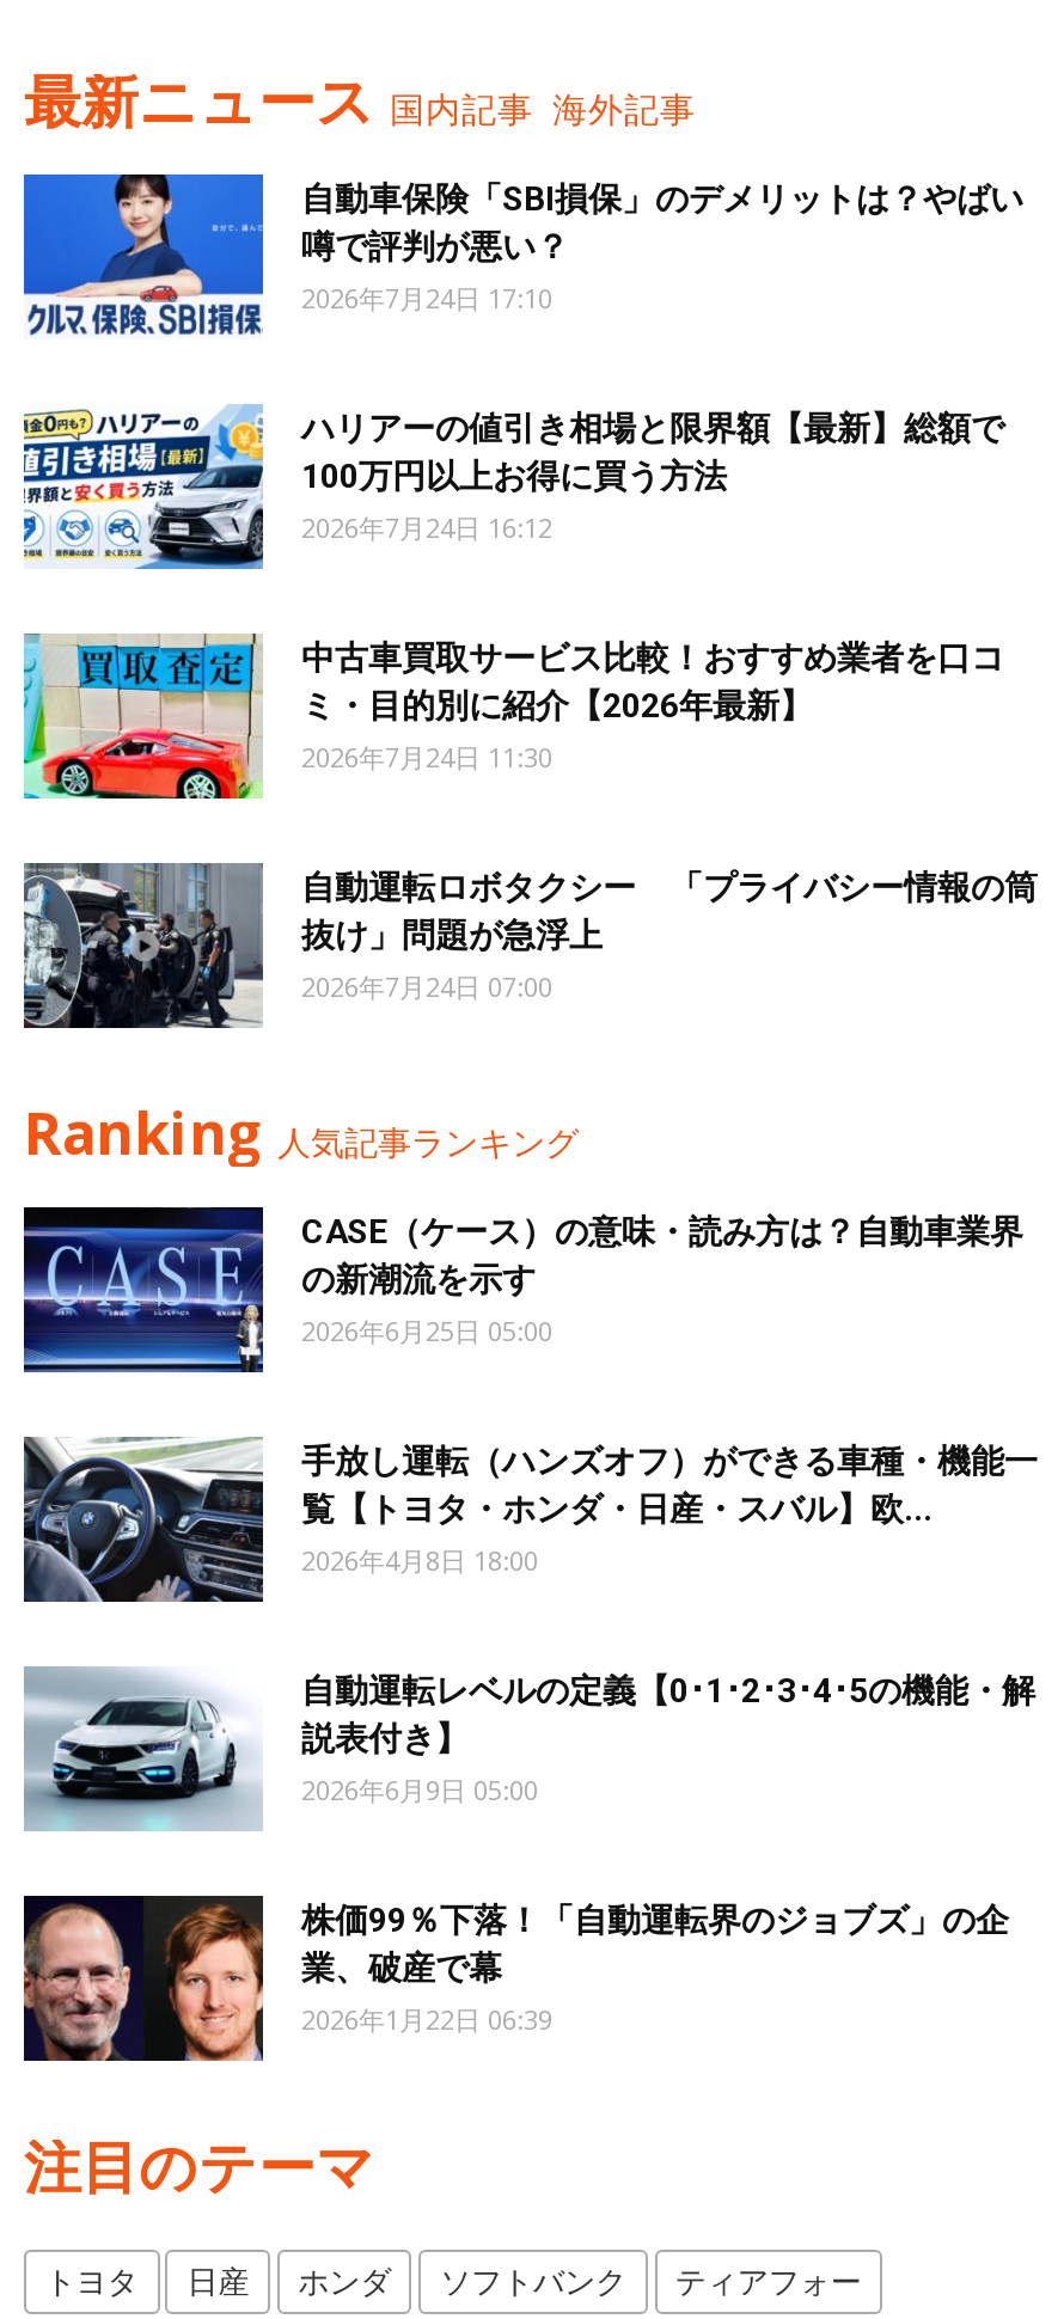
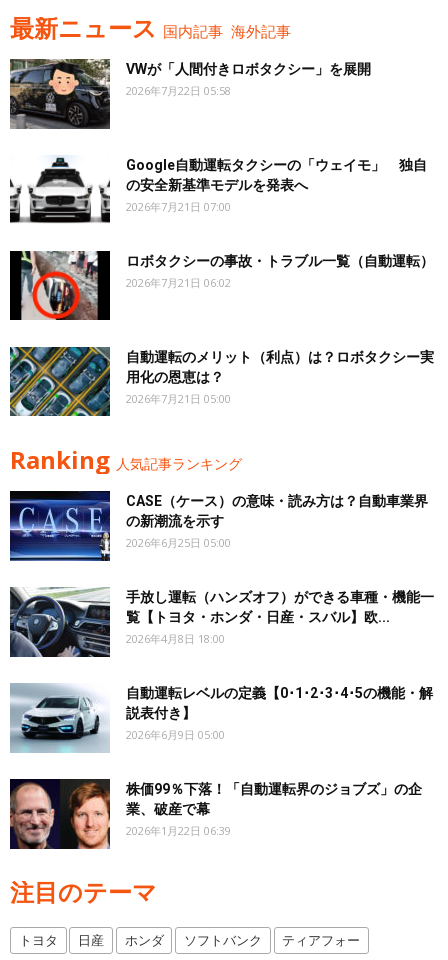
[22,172,1023,342] [image] | 自動車保険「SBI損保」のデメリットは？やばい | 噂で評判が悪い？ | 2026年7月24日 17:10 -> [9,58,371,130] [image] | VWが「人間付きロボタクシー」を展開 | 2026年7月22日 05:58
[22,402,1004,571] [image] | ハリアーの値引き相場と限界額【最新】総額で | 100万円以上お得に買う方法 | 2026年7月24日 16:12 -> [9,156,427,224] [image] | Google自動運転タクシーの「ウェイモ」 独自 | の安全新基準モデルを発表へ | 2026年7月21日 07:00
[22,634,1004,801] [image] | 中古車買取サービス比較！おすすめ業者を口コ | ミ・目的別に紹介【2026年最新】 | 2026年7月24日 11:30 -> [9,250,434,321] [image] | ロボタクシーの事故・トラブル一覧（自動運転） | 2026年7月21日 06:02
[24,861,1038,1030] [image] | 自動運転ロボタクシー 「プライバシー情報の筒 | 抜け」問題が急浮上 | 2026年7月24日 07:00 -> [10,346,434,417] [image] | 自動運転のメリット（利点）は？ロボタクシー実 | 用化の恩恵は？ | 2026年7月21日 05:00

